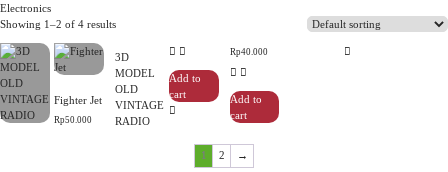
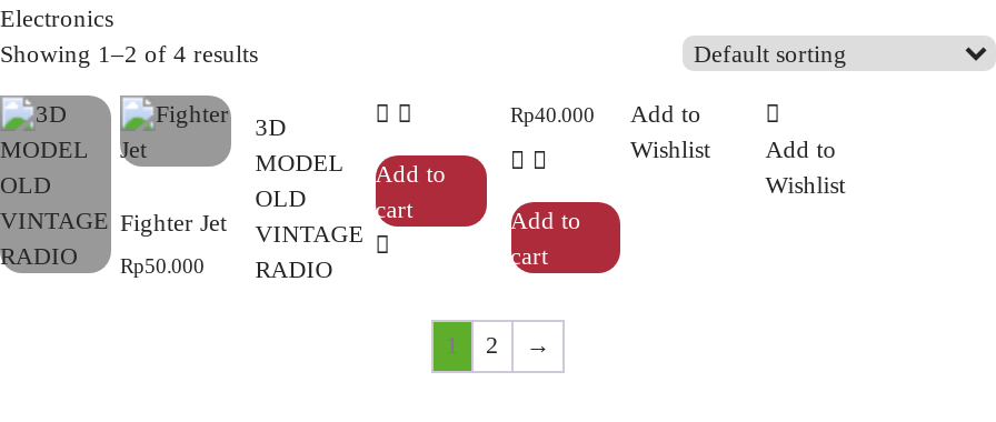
none -> [630,100,710,162] Add to | Wishlist
none -> [765,135,845,198] Add to | Wishlist

